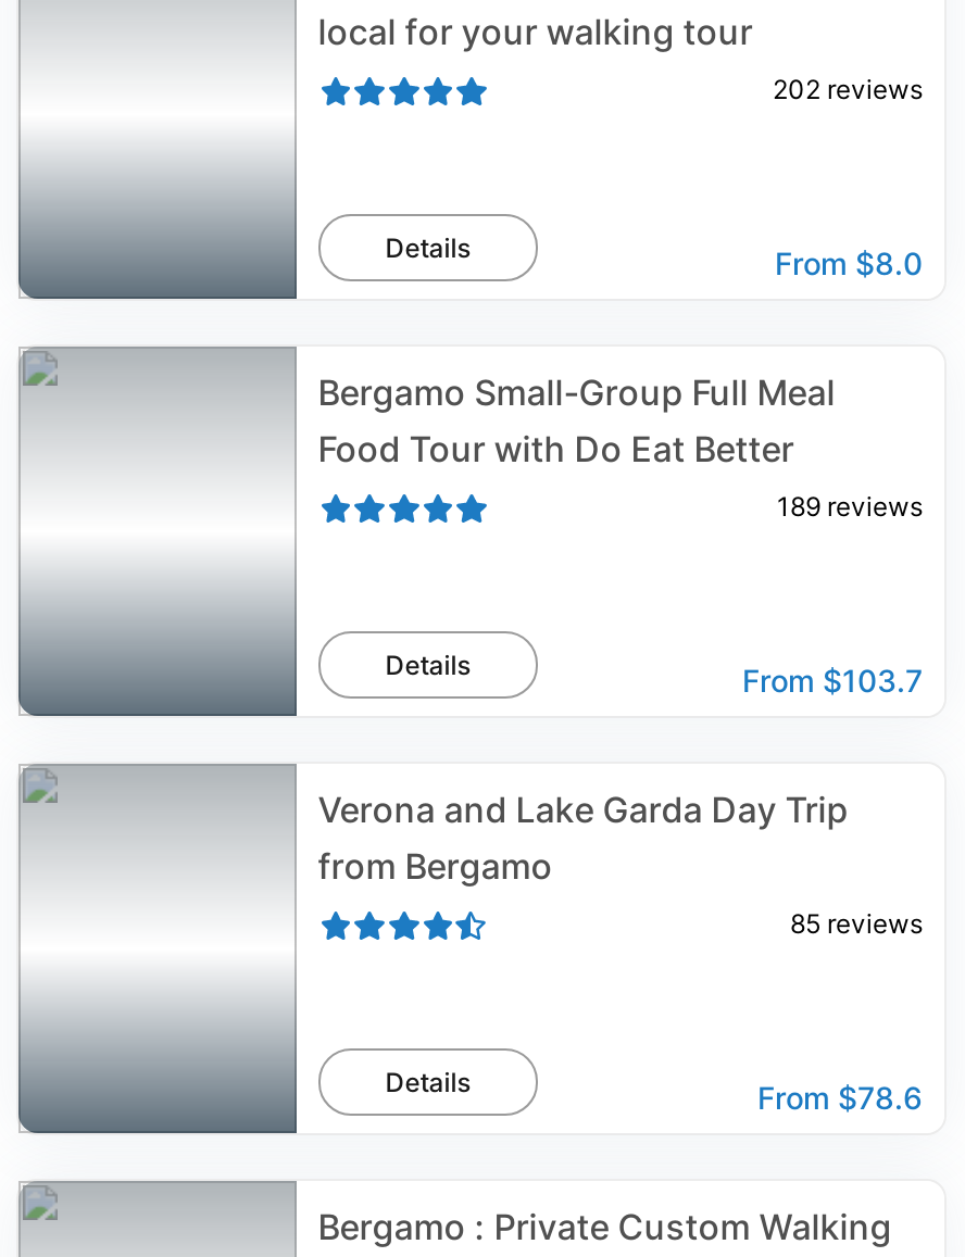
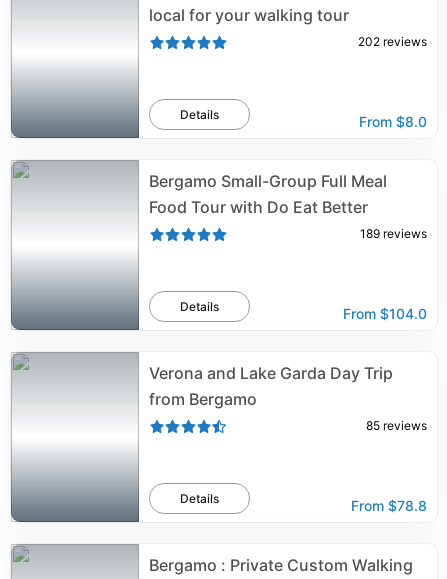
[742,662,923,699] From $103.7 -> [343,305,427,322] From $104.0
[757,1079,923,1116] From $78.6 -> [351,497,427,514] From $78.8

